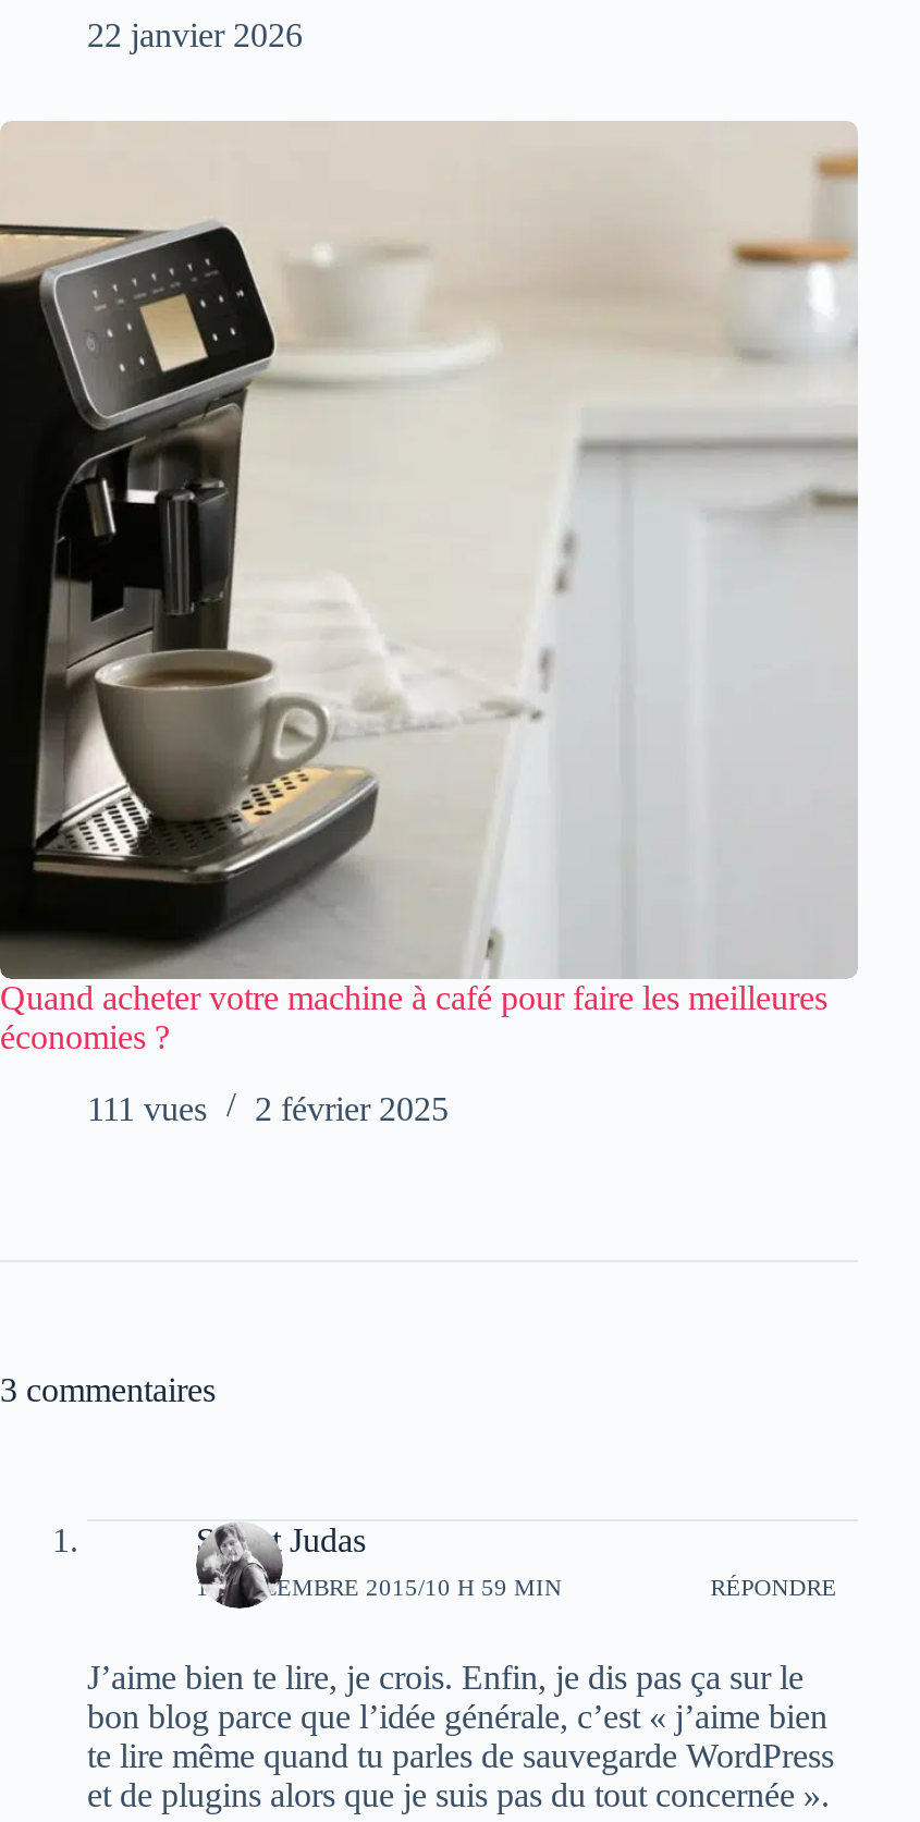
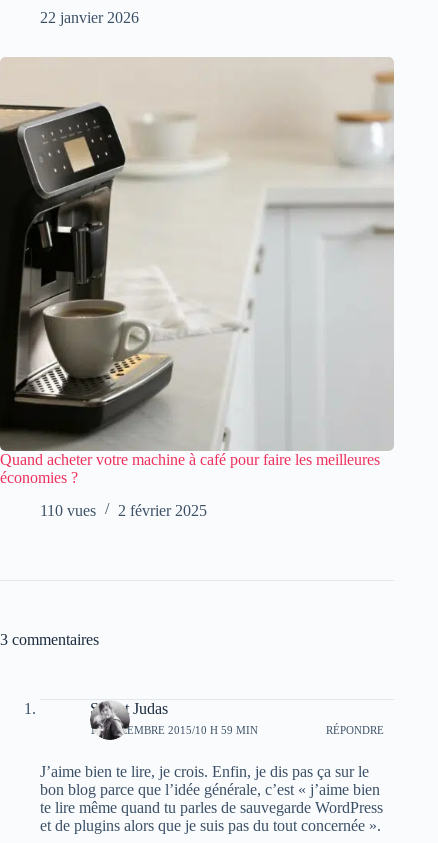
[87,1090,449,1127] 111 vues 2 février 2025 -> [40,502,207,519] 110 vues 2 février 2025

